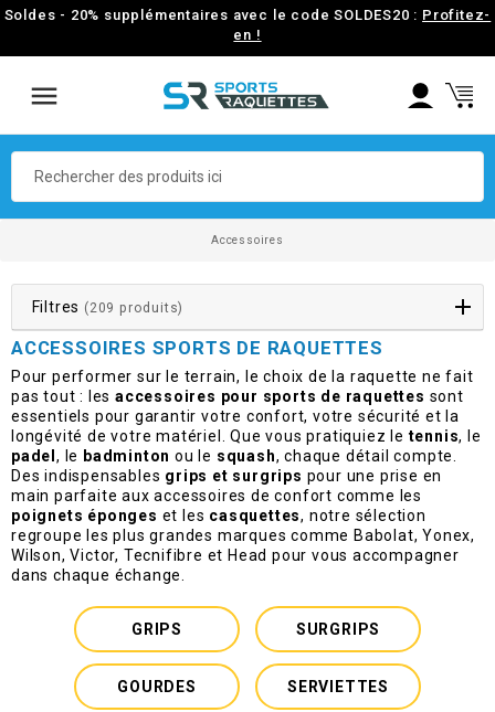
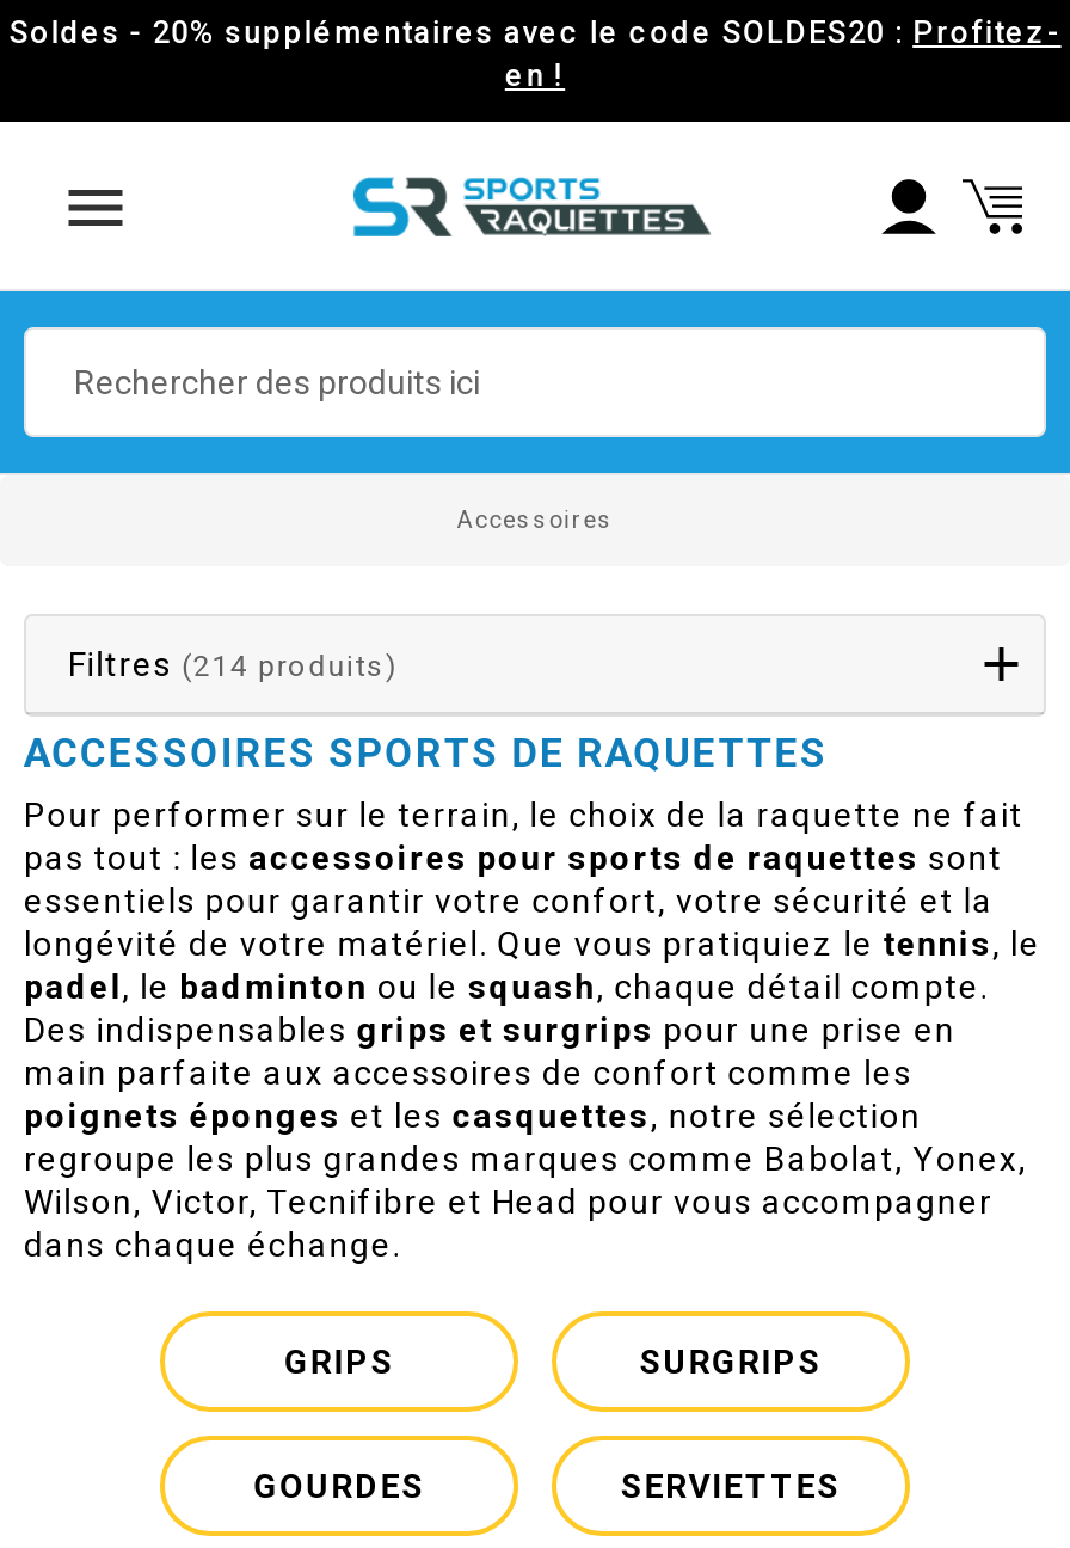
[31,297,184,315] Filtres (209 produits) -> [68,644,397,682] Filtres (214 produits)

